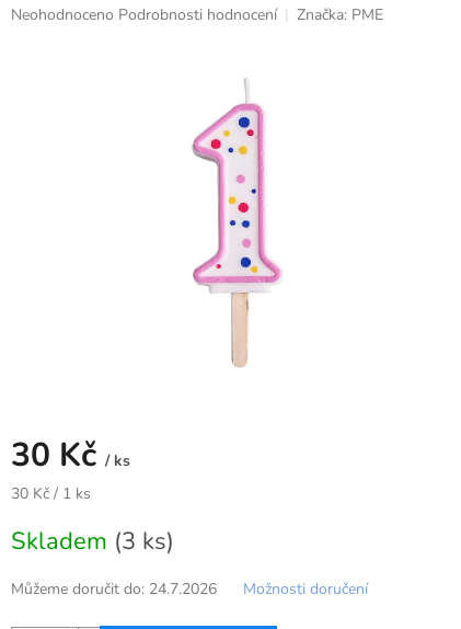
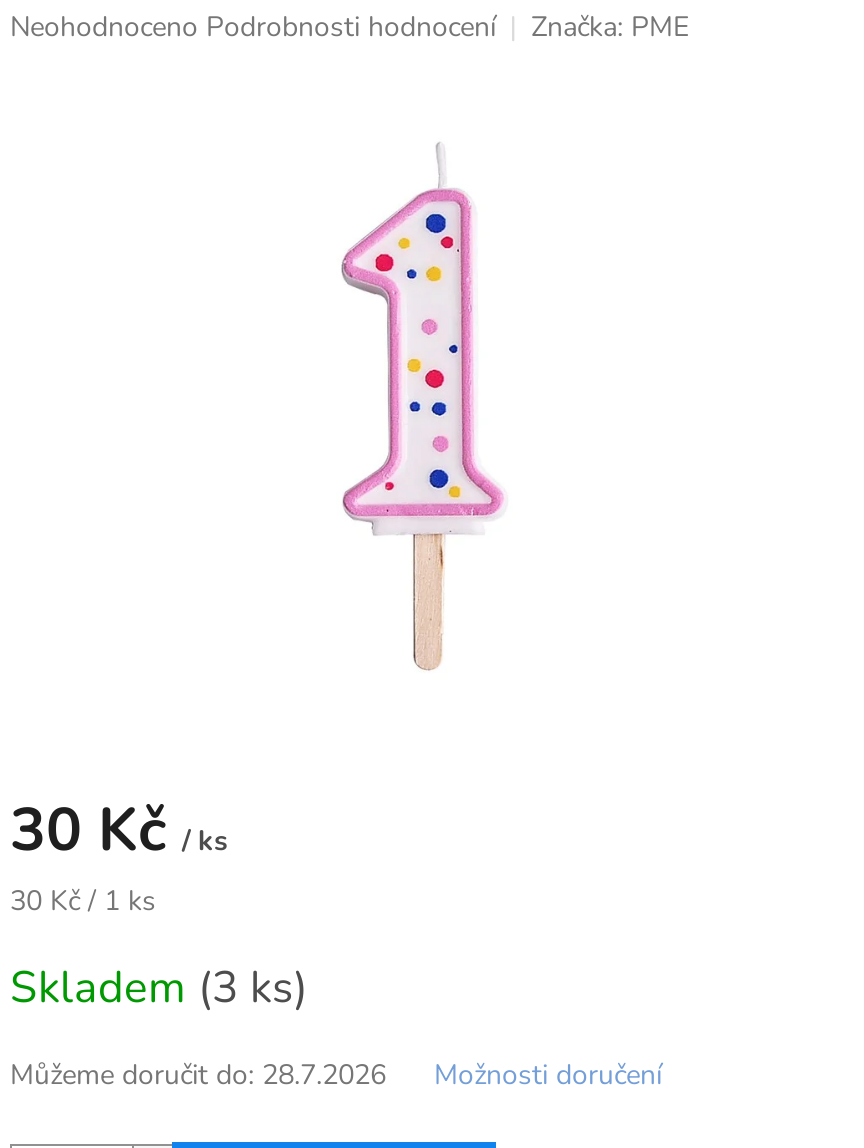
[11,579,217,600] Můžeme doručit do: 24.7.2026 -> [10,1057,386,1095] Můžeme doručit do: 28.7.2026

